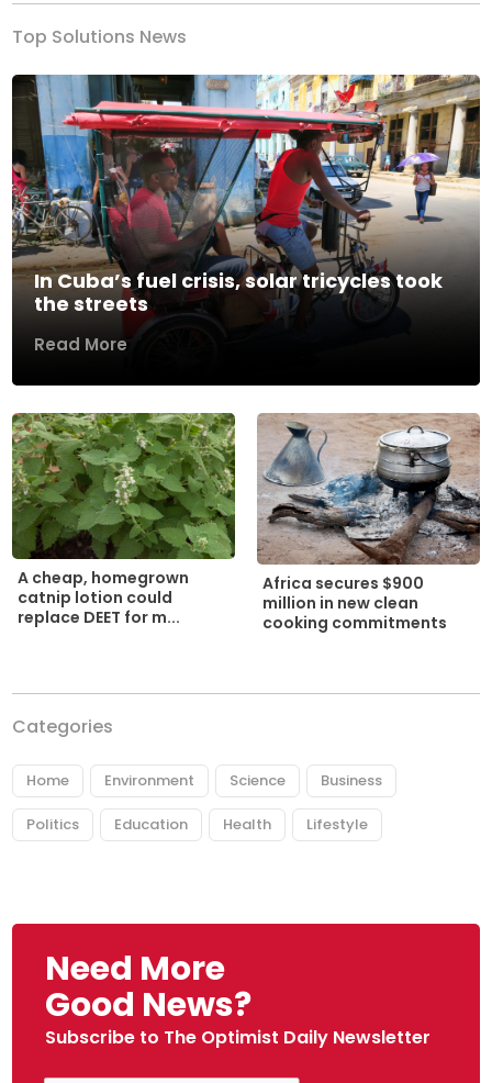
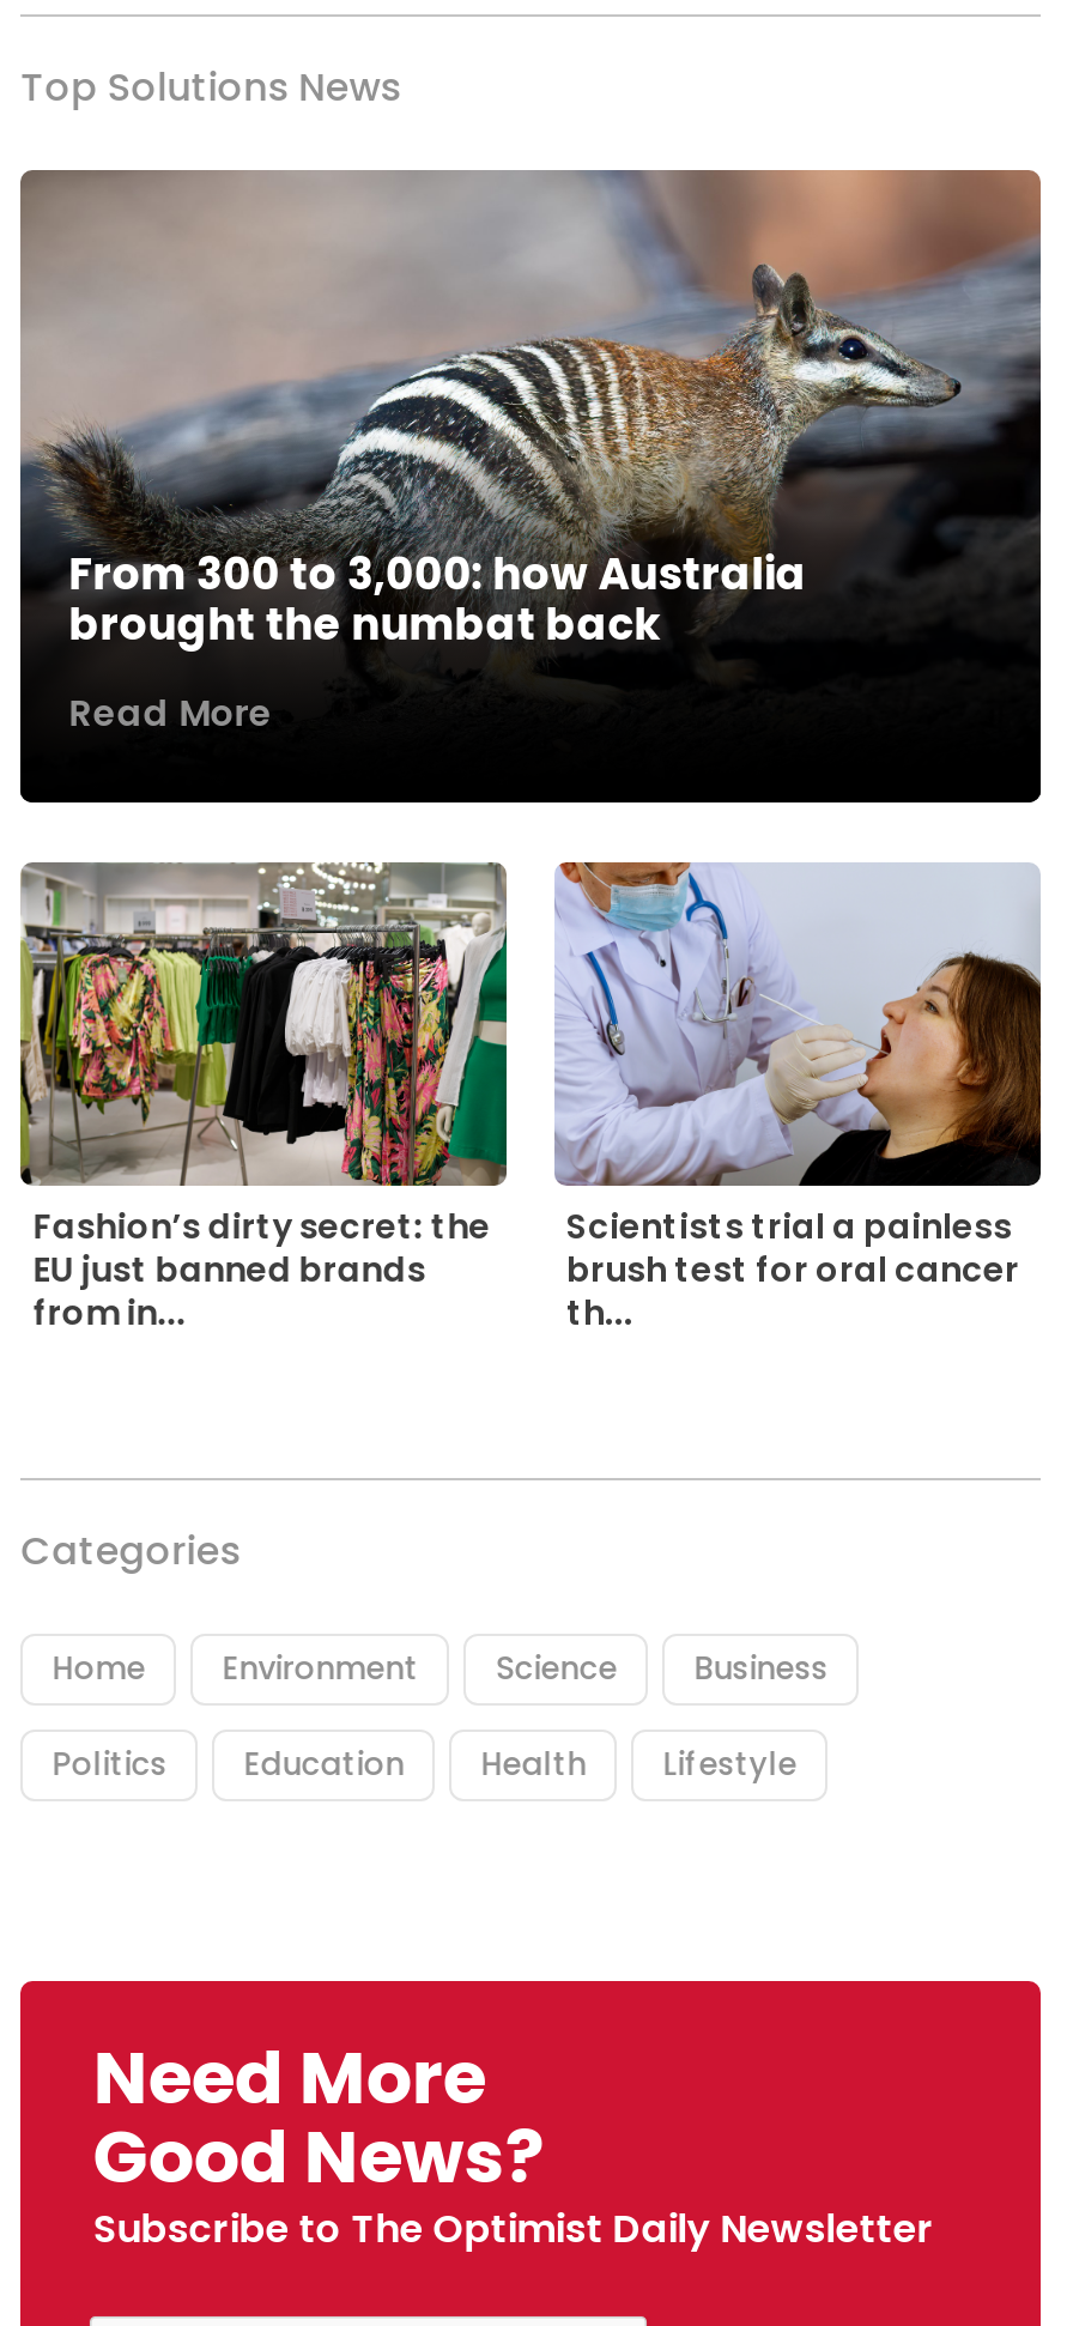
[11,74,480,318] [image] | In Cuba’s fuel crisis, solar tricycles took | the streets -> [20,168,1043,653] [image] | From 300 to 3,000: how Australia | brought the numbat back
[12,413,236,628] [image] | A cheap, homegrown | catnip lotion could | replace DEET for m... -> [20,862,509,1336] [image] | Fashion’s dirty secret: the | EU just banned brands | from in...
[257,413,481,633] [image] | Africa secures $900 | million in new clean | cooking commitments -> [554,862,1043,1336] [image] | Scientists trial a painless | brush test for oral cancer | th...

